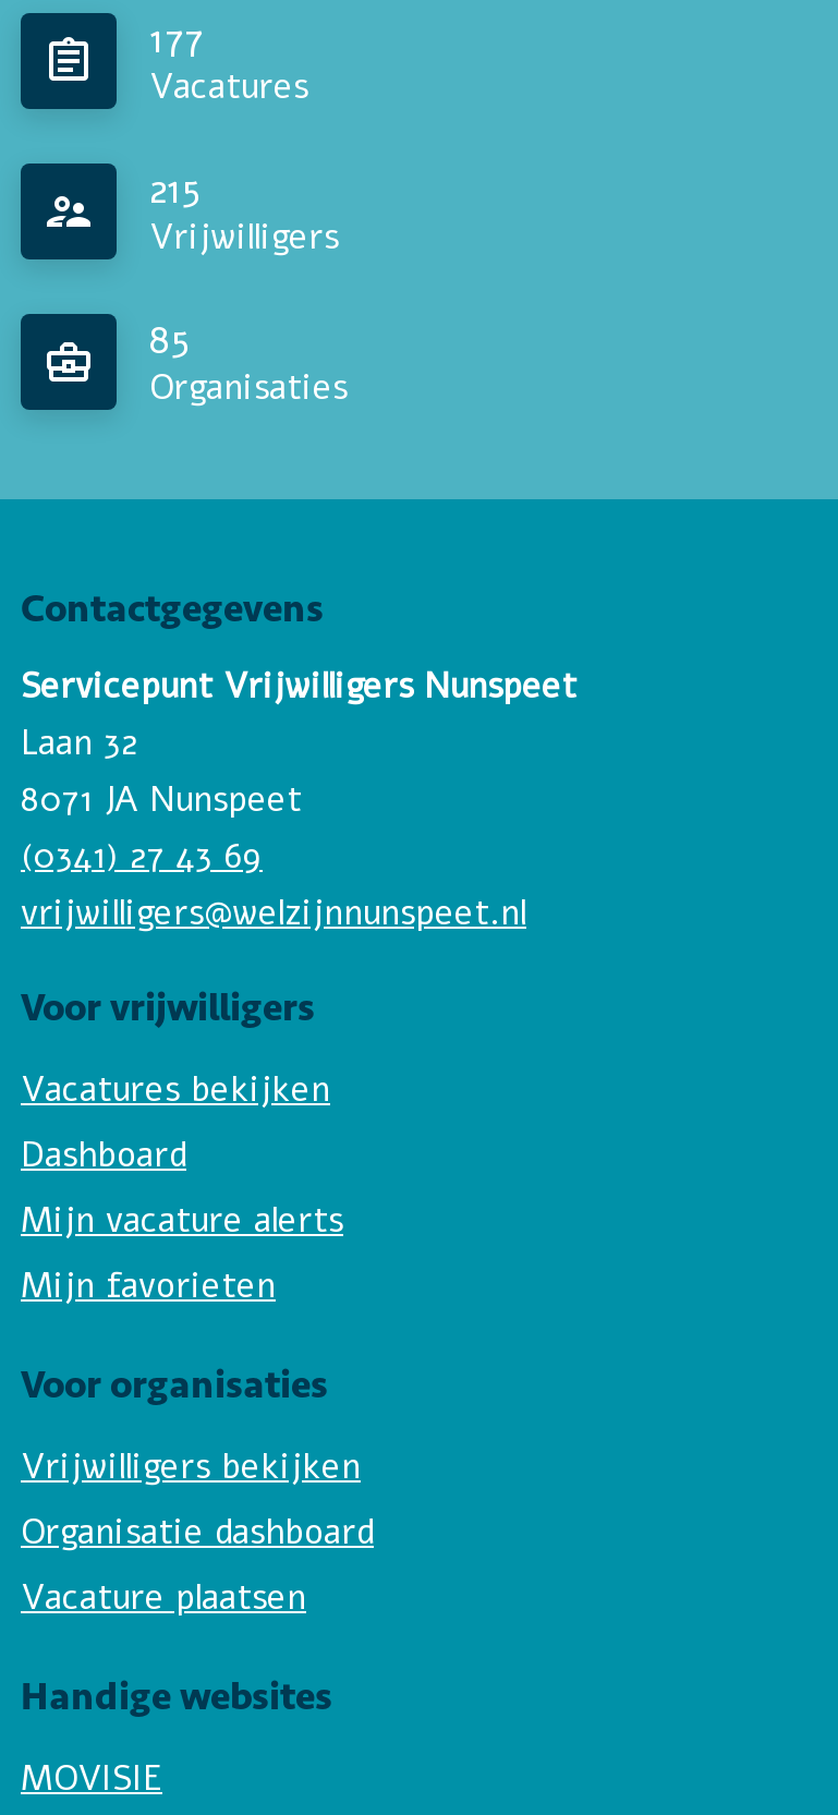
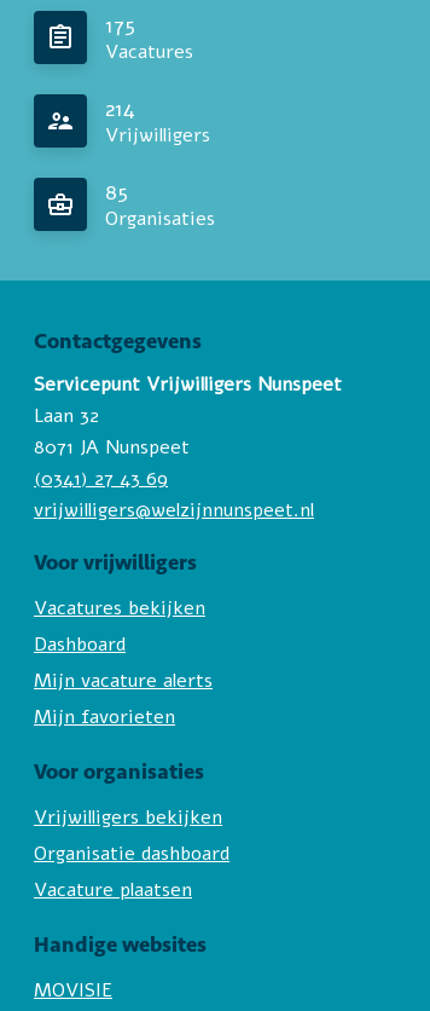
[149,14,204,66] 177 -> [105,11,135,40] 175
[149,164,202,217] 215 -> [105,95,135,124] 214

